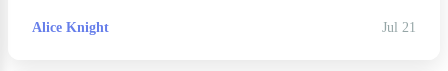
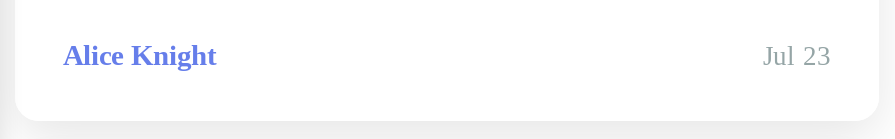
[382,20,416,35] Jul 21 -> [763,40,831,70] Jul 23

